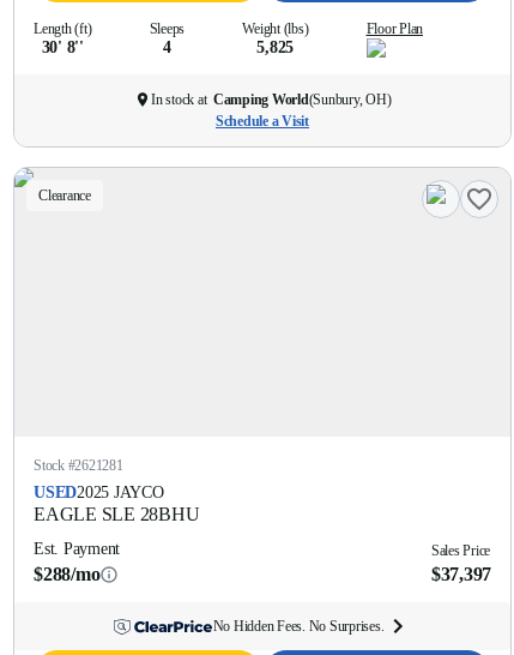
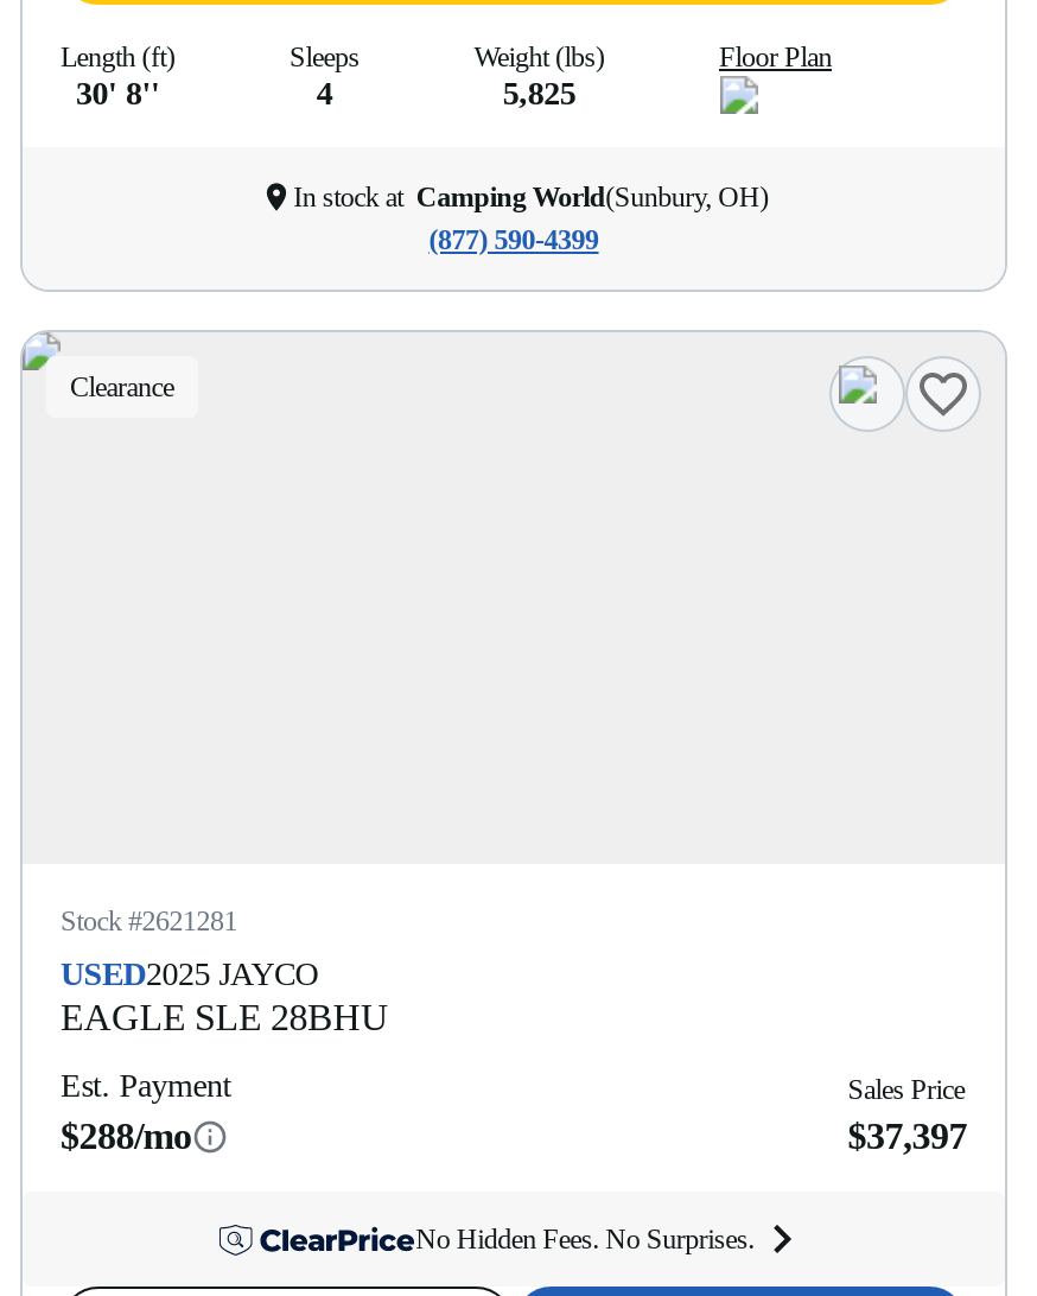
[216,113,309,130] Schedule a Visit -> [429,223,598,256] (877) 590-4399

